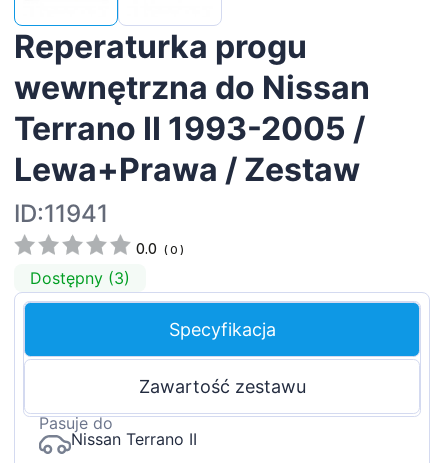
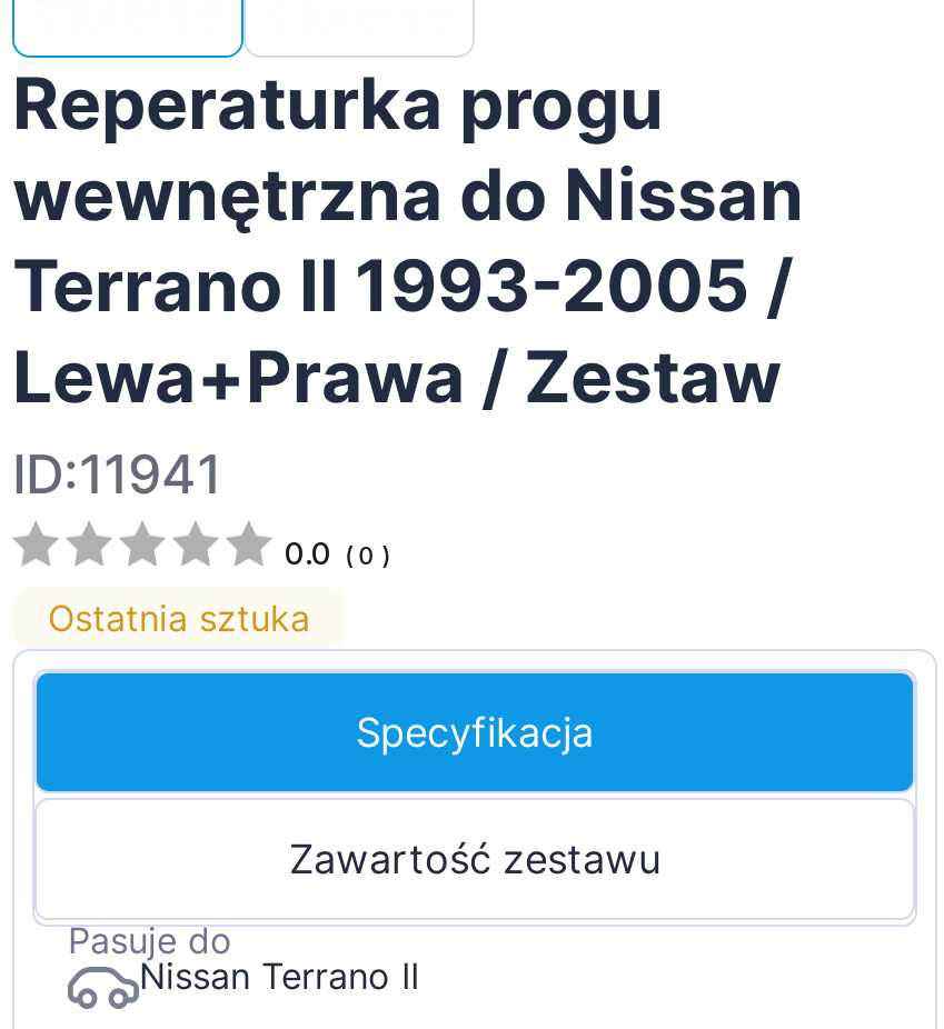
[30,268,130,288] Dostępny (3) -> [48,597,310,641] Ostatnia sztuka

